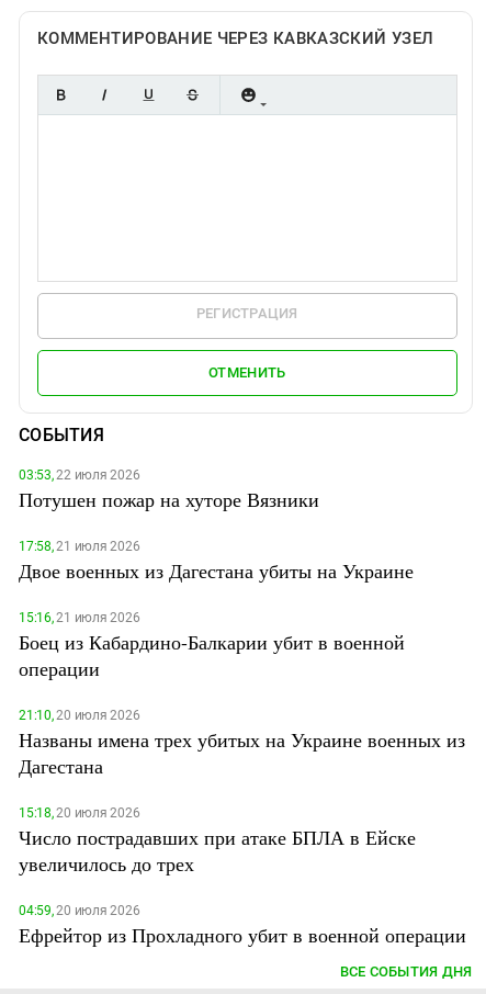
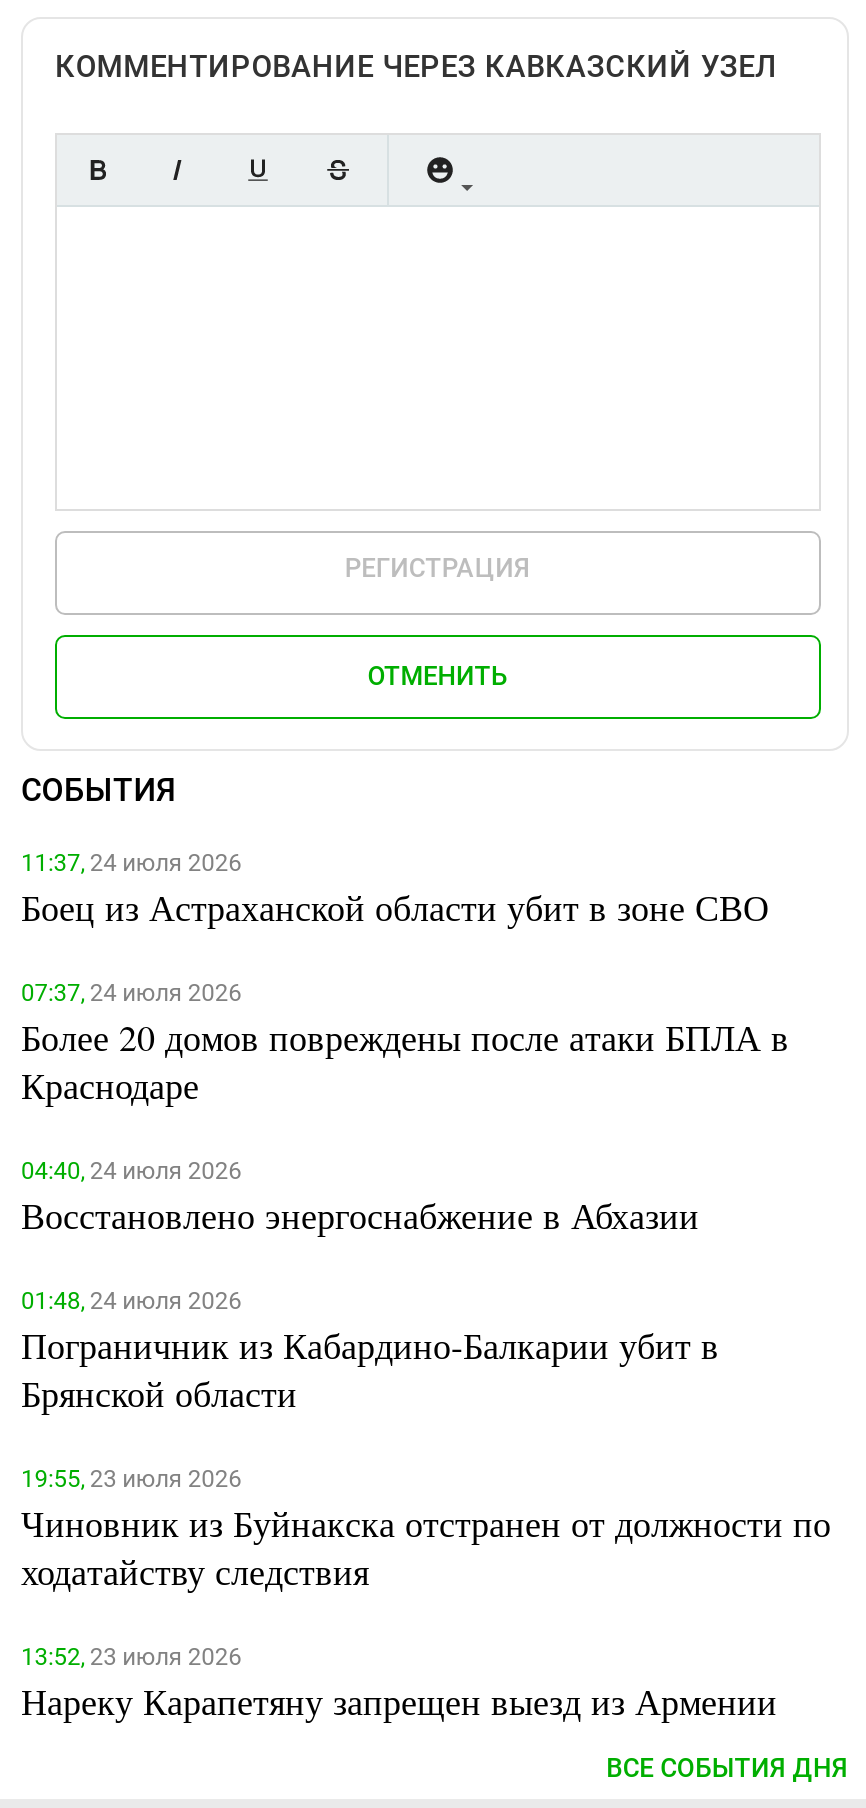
[19,467,319,512] 03:53, 22 июля 2026 | Потушен пожар на хуторе Вязники -> [21,849,769,931] 11:37, 24 июля 2026 | Боец из Астраханской области убит в зоне СВО
[19,539,414,584] 17:58, 21 июля 2026 | Двое военных из Дагестана убиты на Украине -> [21,979,789,1109] 07:37, 24 июля 2026 | Более 20 домов повреждены после атаки БПЛА в | Краснодаре
[19,610,405,681] 15:16, 21 июля 2026 | Боец из Кабардино-Балкарии убит в военной | операции -> [21,1157,699,1239] 04:40, 24 июля 2026 | Восстановлено энергоснабжение в Абхазии
[19,708,465,779] 21:10, 20 июля 2026 | Названы имена трех убитых на Украине военных из | Дагестана -> [21,1287,719,1417] 01:48, 24 июля 2026 | Пограничник из Кабардино-Балкарии убит в | Брянской области
[19,805,416,877] 15:18, 20 июля 2026 | Число пострадавших при атаке БПЛА в Ейске | увеличилось до трех -> [21,1465,831,1595] 19:55, 23 июля 2026 | Чиновник из Буйнакска отстранен от должности по | ходатайству следствия
[19,903,466,948] 04:59, 20 июля 2026 | Ефрейтор из Прохладного убит в военной операции -> [21,1643,777,1725] 13:52, 23 июля 2026 | Нареку Карапетяну запрещен выезд из Армении

